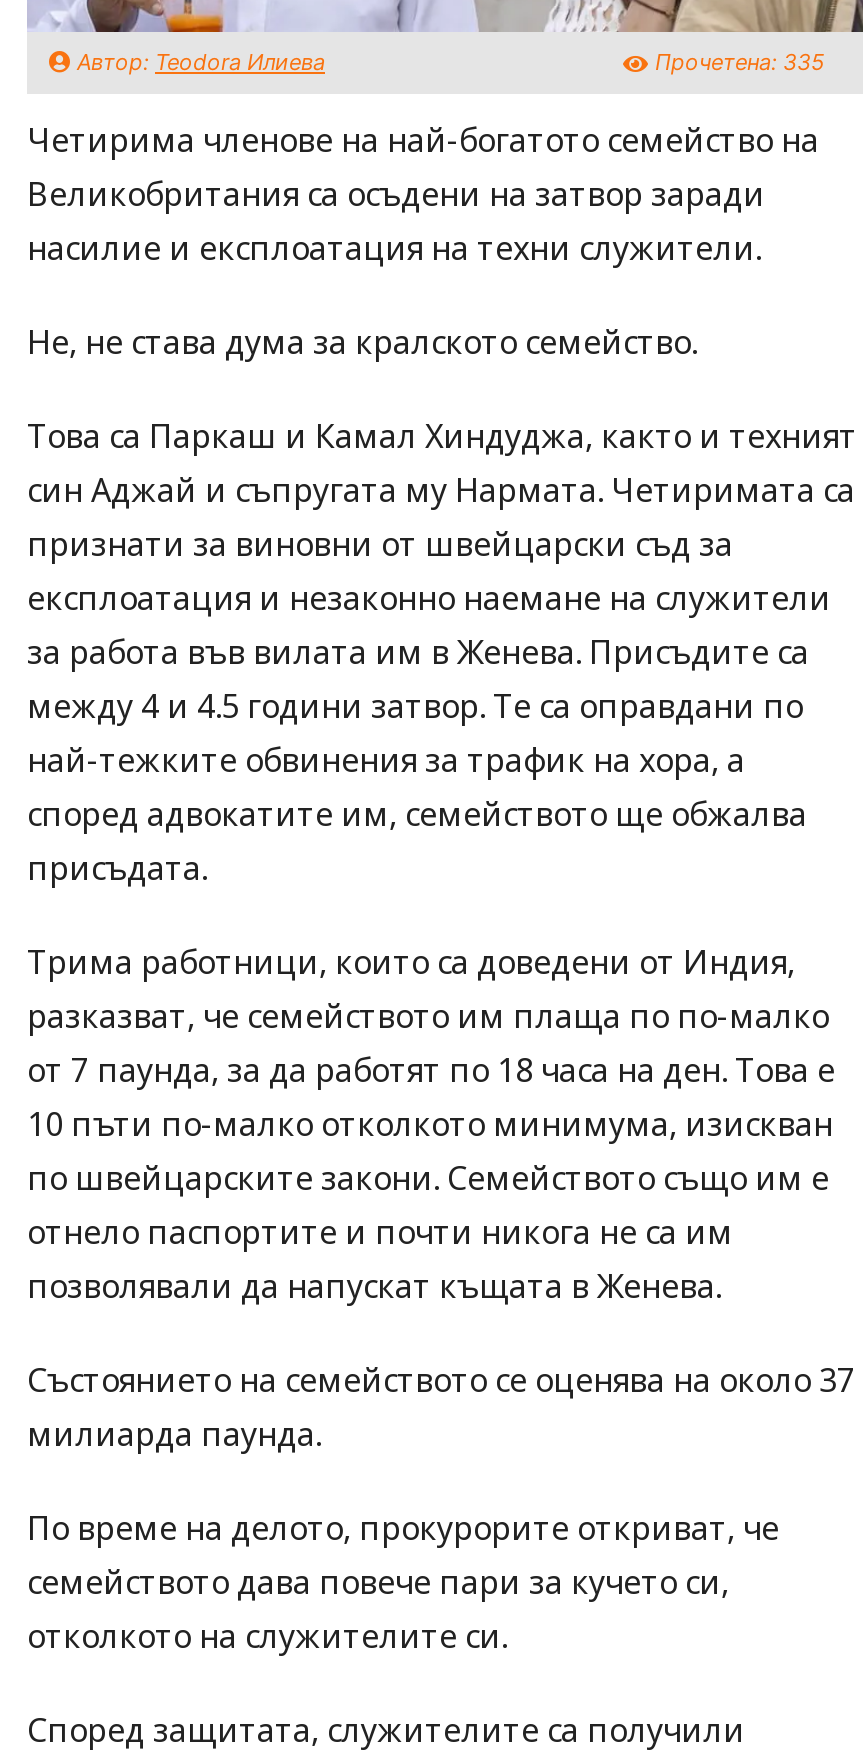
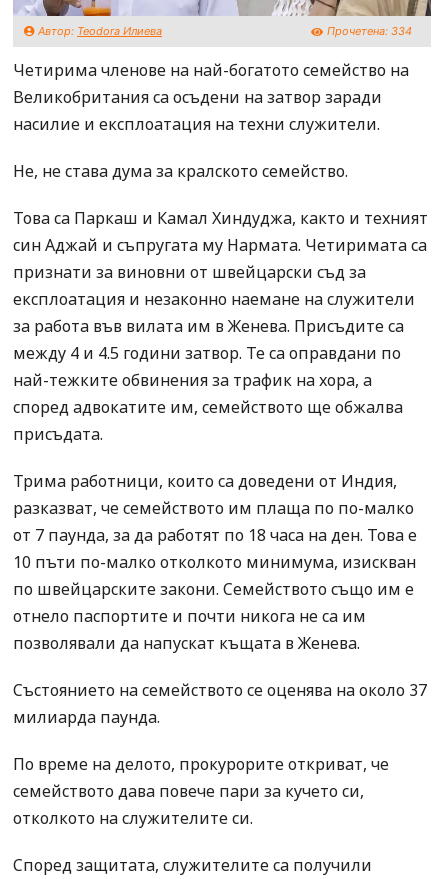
[655,48,825,76] Прочетена: 335 -> [327,24,412,38] Прочетена: 334

